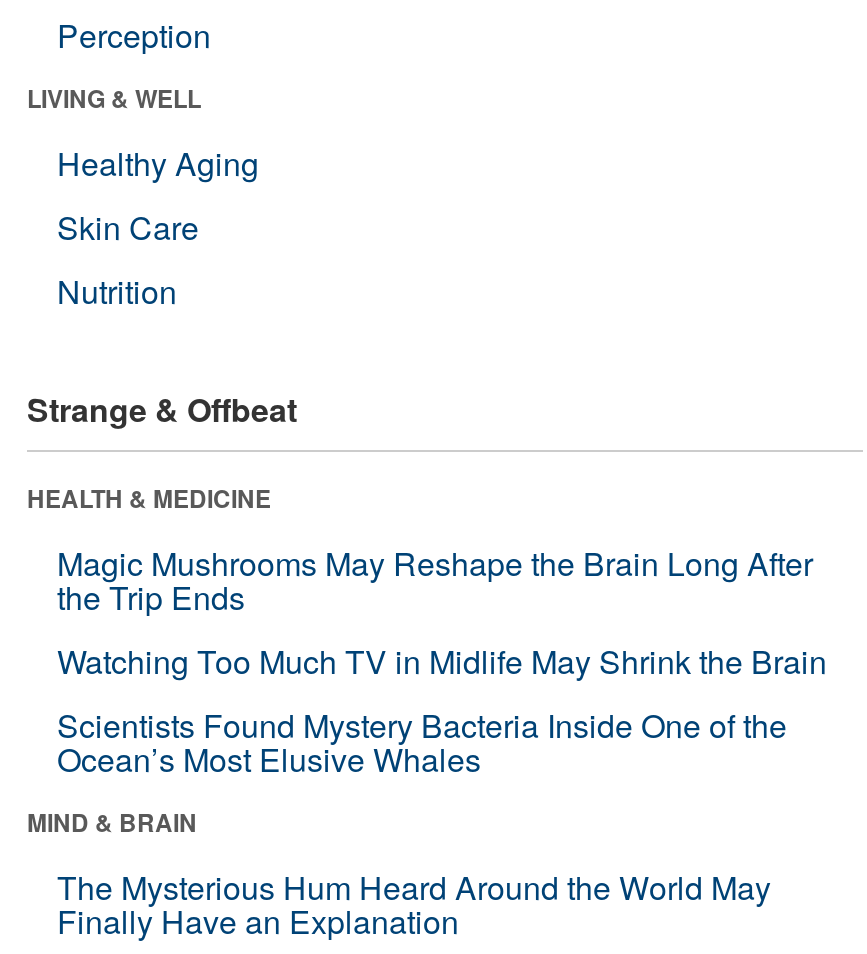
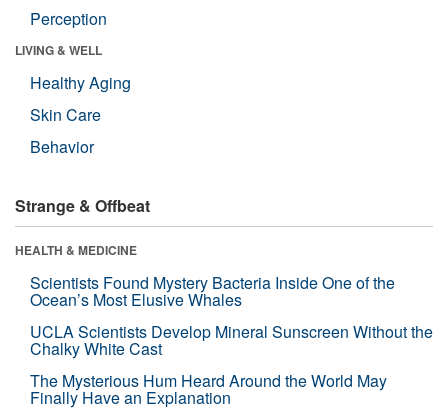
[57,268,177,314] Nutrition -> [30,135,94,158] Behavior
[57,540,827,684] Magic Mushrooms May Reshape the Brain Long After | the Trip Ends | Watching Too Much TV in Midlife May Shrink the Brain -> none
moved [57,702,787,782] -> [30,271,395,311]: Scientists Found Mystery Bacteria Inside One of the | Ocean’s Most Elusive Whales
[27,804,197,840] MIND & BRAIN -> [30,320,433,360] UCLA Scientists Develop Mineral Sunscreen Without the | Chalky White Cast

